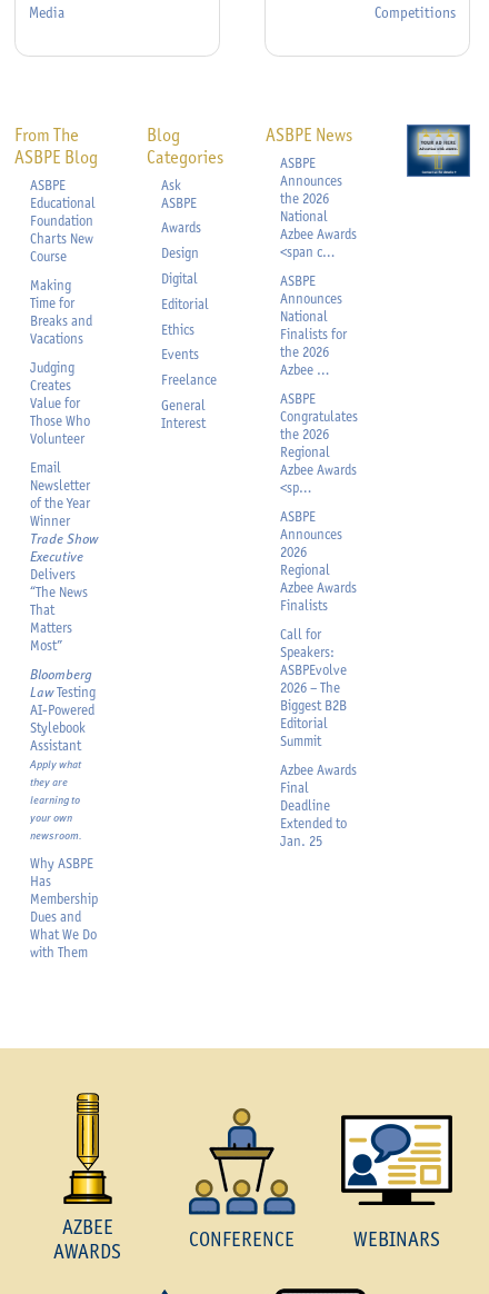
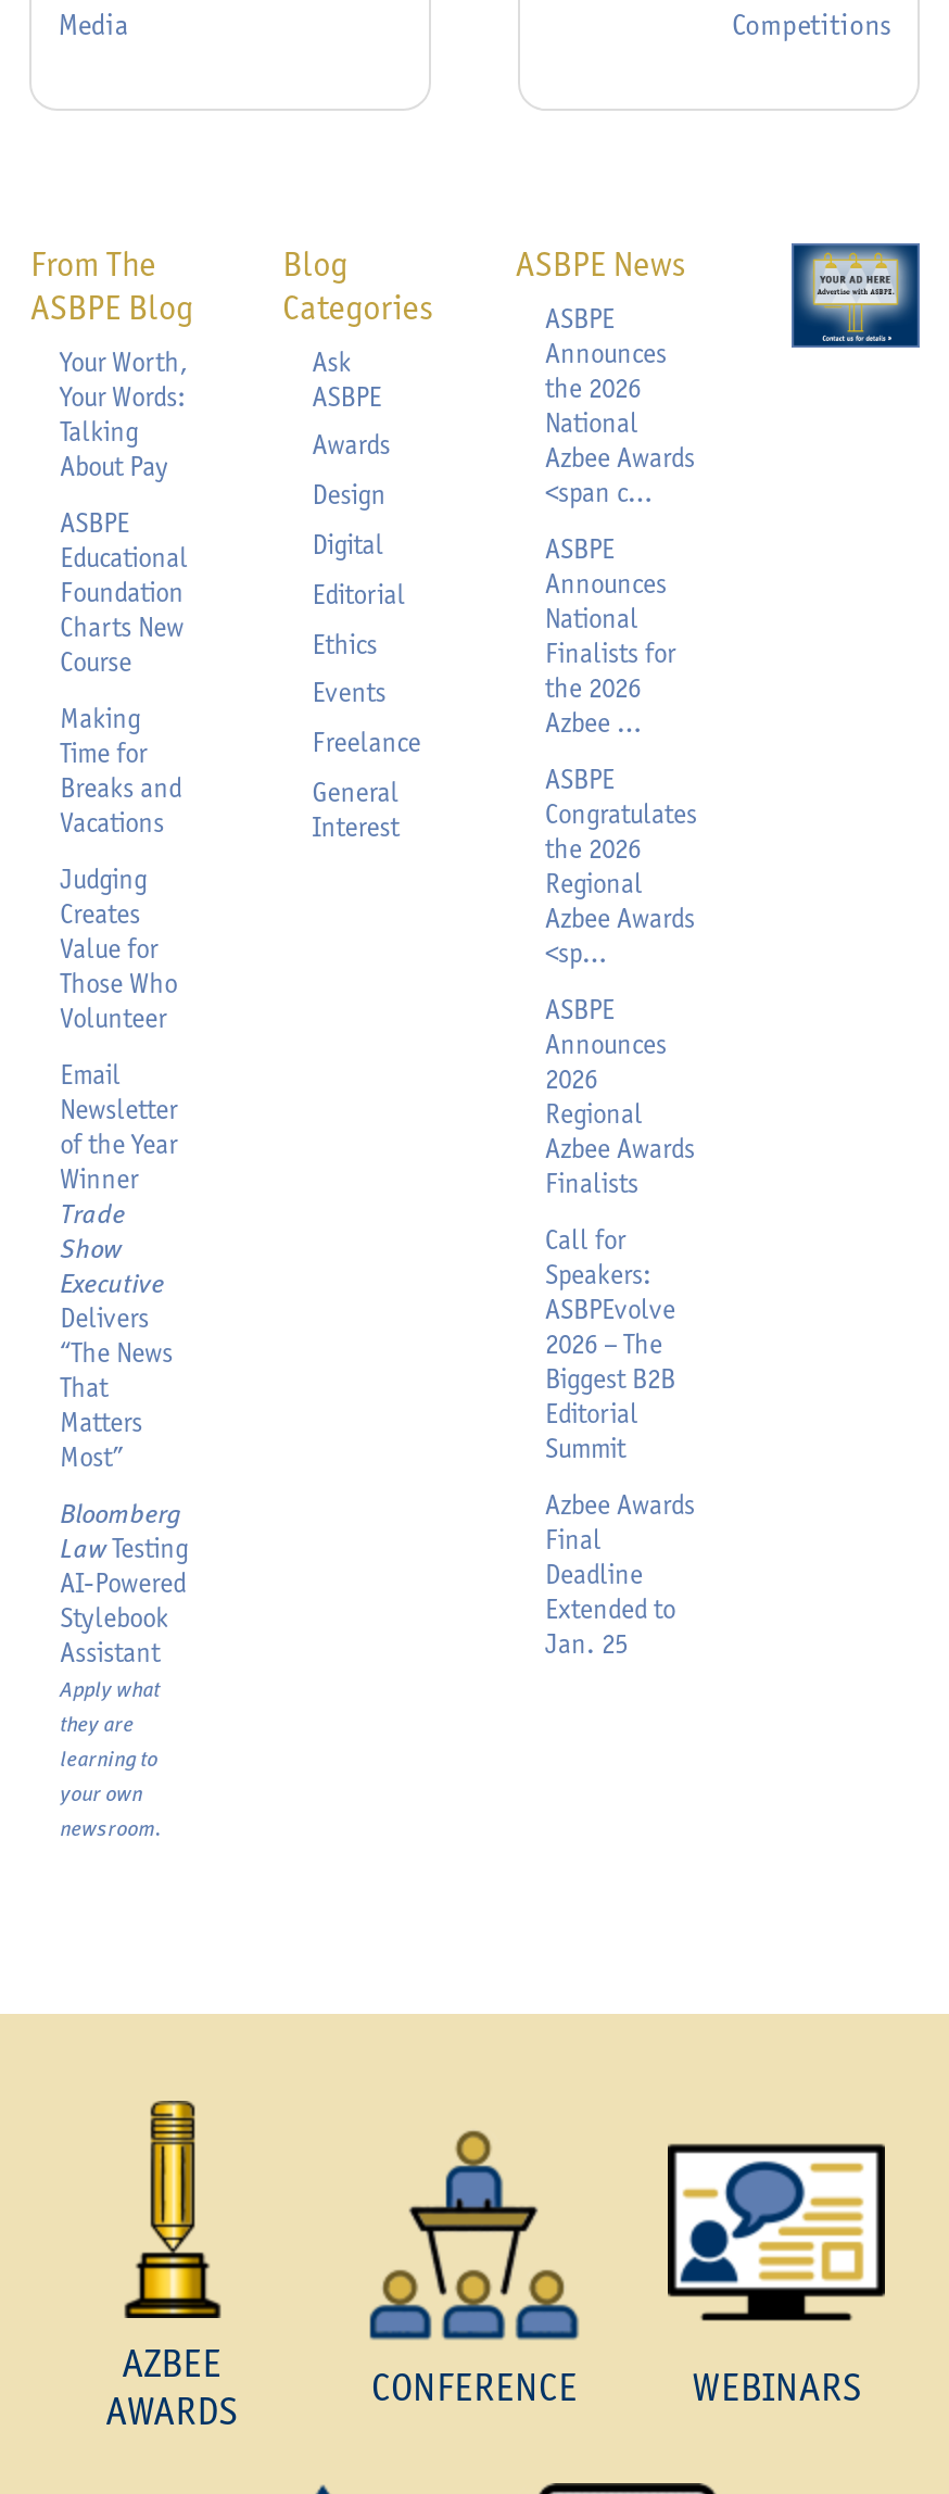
moved [30,176,96,529] -> [60,506,188,1196]: ASBPE | Educational | Foundation | ... | of the Year | Winner
none -> [60,344,188,481] Your Worth, | Your Words: | Talking | About Pay
moved [30,547,96,843] -> [60,1265,188,1843]: Executive | Delivers | “The News | ... | your own | newsroom.
[30,855,98,961] Why ASBPE | Has | Membership | Dues and | What We Do | with Them -> none

